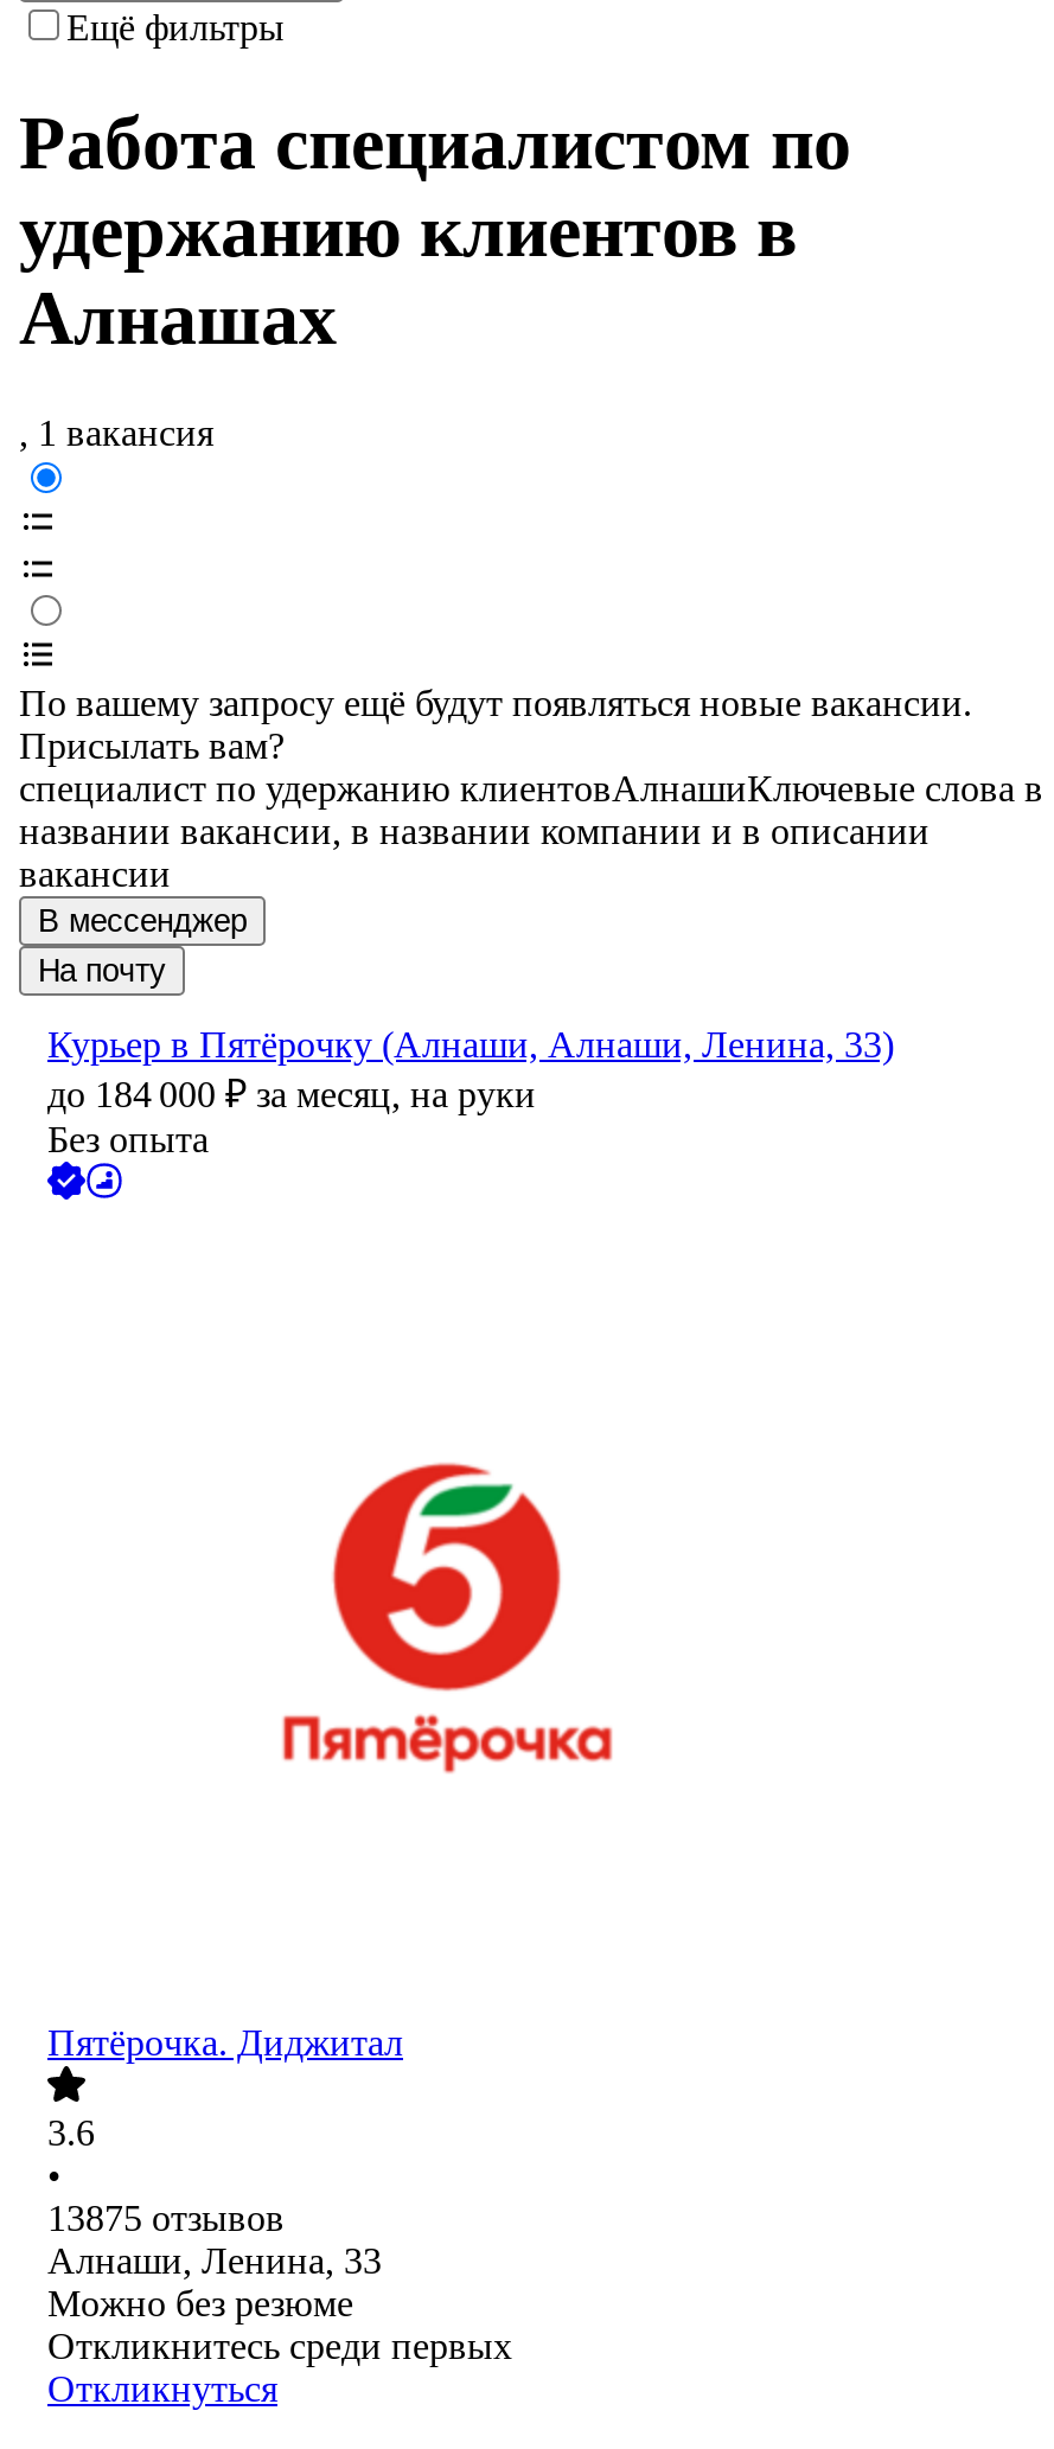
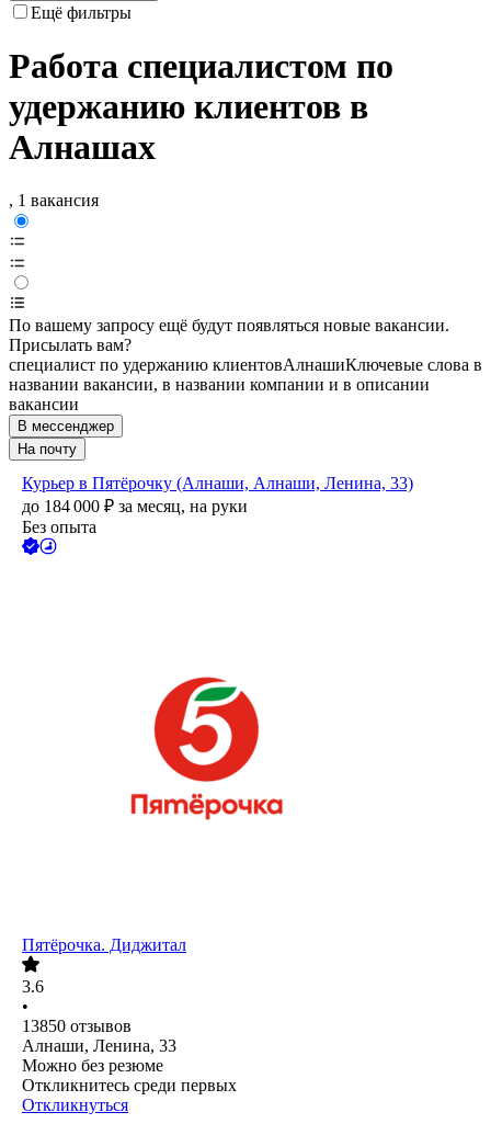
[47,2199,285,2239] 13875 отзывов -> [22,1017,132,1036] 13850 отзывов

